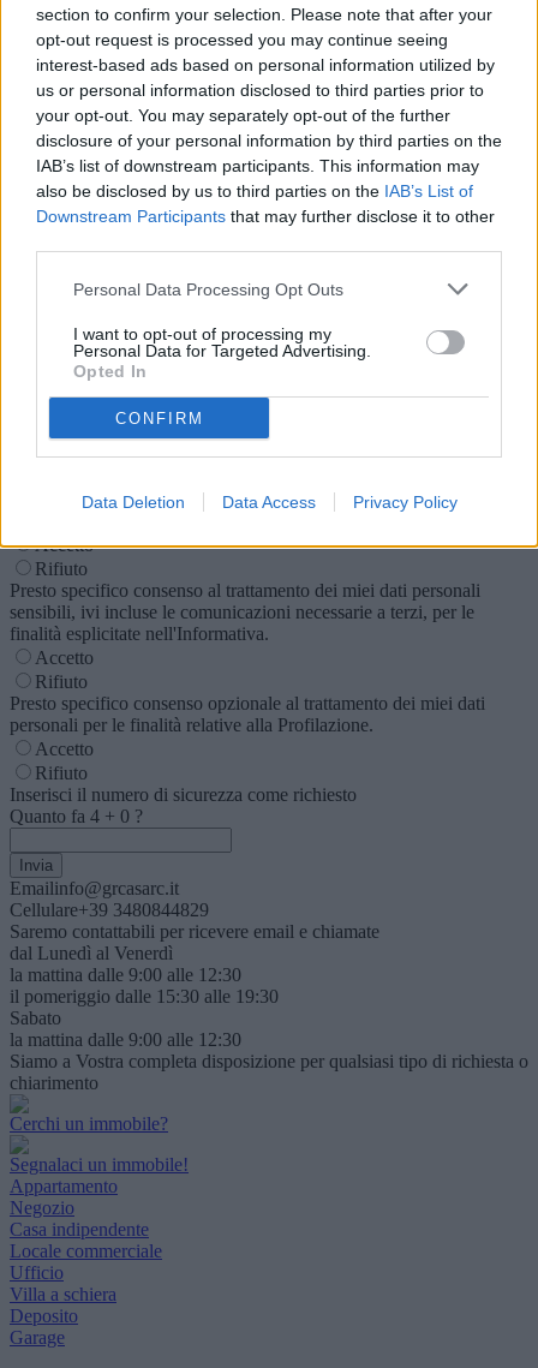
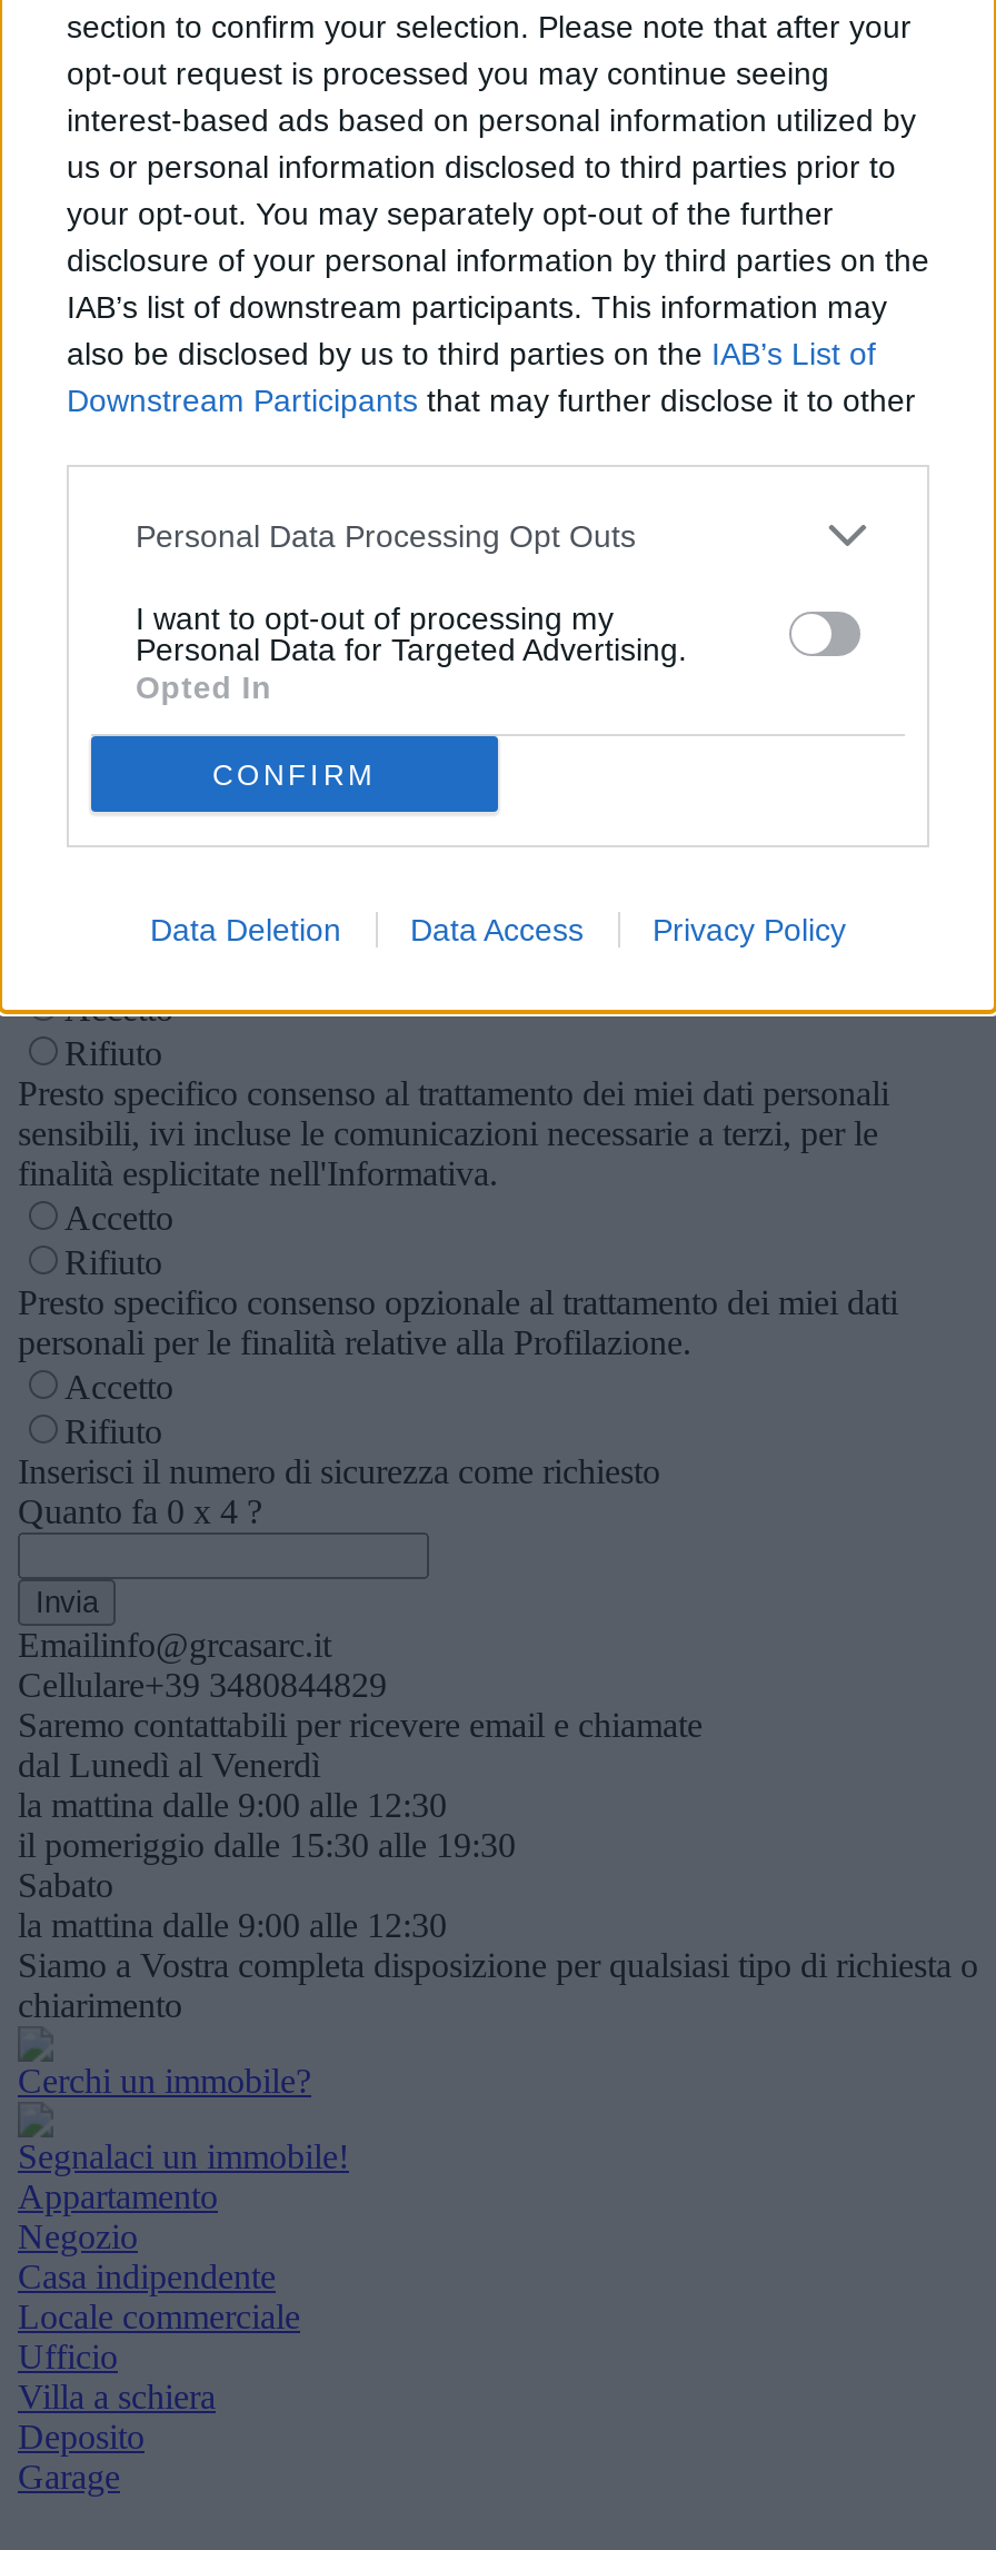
[10,806,143,826] Quanto fa 4 + 0? -> [18,1492,262,1530] Quanto fa 0 x 4?

